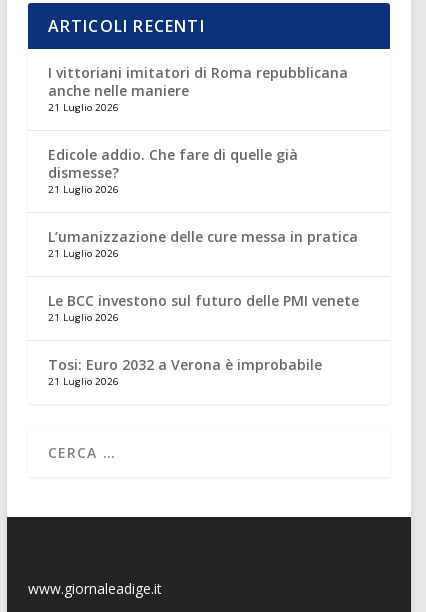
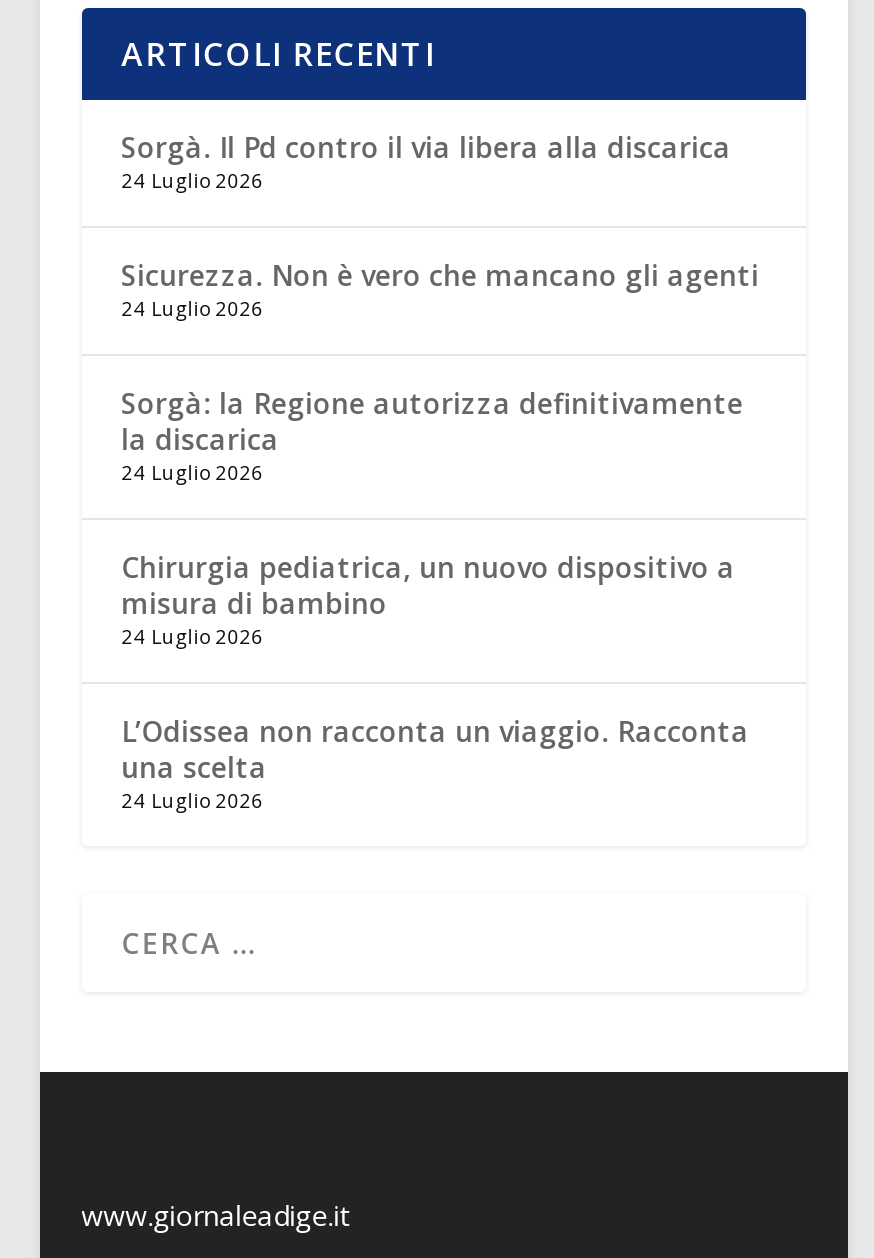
[48,63,348,114] I vittoriani imitatori di Roma repubblicana | anche nelle maniere | 21 Luglio 2026 -> [121,128,731,194] Sorgà. Il Pd contro il via libera alla discarica | 24 Luglio 2026
[48,145,298,196] Edicole addio. Che fare di quelle già | dismesse? | 21 Luglio 2026 -> [121,256,759,322] Sicurezza. Non è vero che mancano gli agenti | 24 Luglio 2026
[48,227,358,260] L’umanizzazione delle cure messa in pratica | 21 Luglio 2026 -> [121,384,743,486] Sorgà: la Regione autorizza definitivamente | la discarica | 24 Luglio 2026
[48,291,359,324] Le BCC investono sul futuro delle PMI venete | 21 Luglio 2026 -> [121,548,735,650] Chirurgia pediatrica, un nuovo dispositivo a | misura di bambino | 24 Luglio 2026
[48,355,322,388] Tosi: Euro 2032 a Verona è improbabile | 21 Luglio 2026 -> [121,712,749,814] L’Odissea non racconta un viaggio. Racconta | una scelta | 24 Luglio 2026

